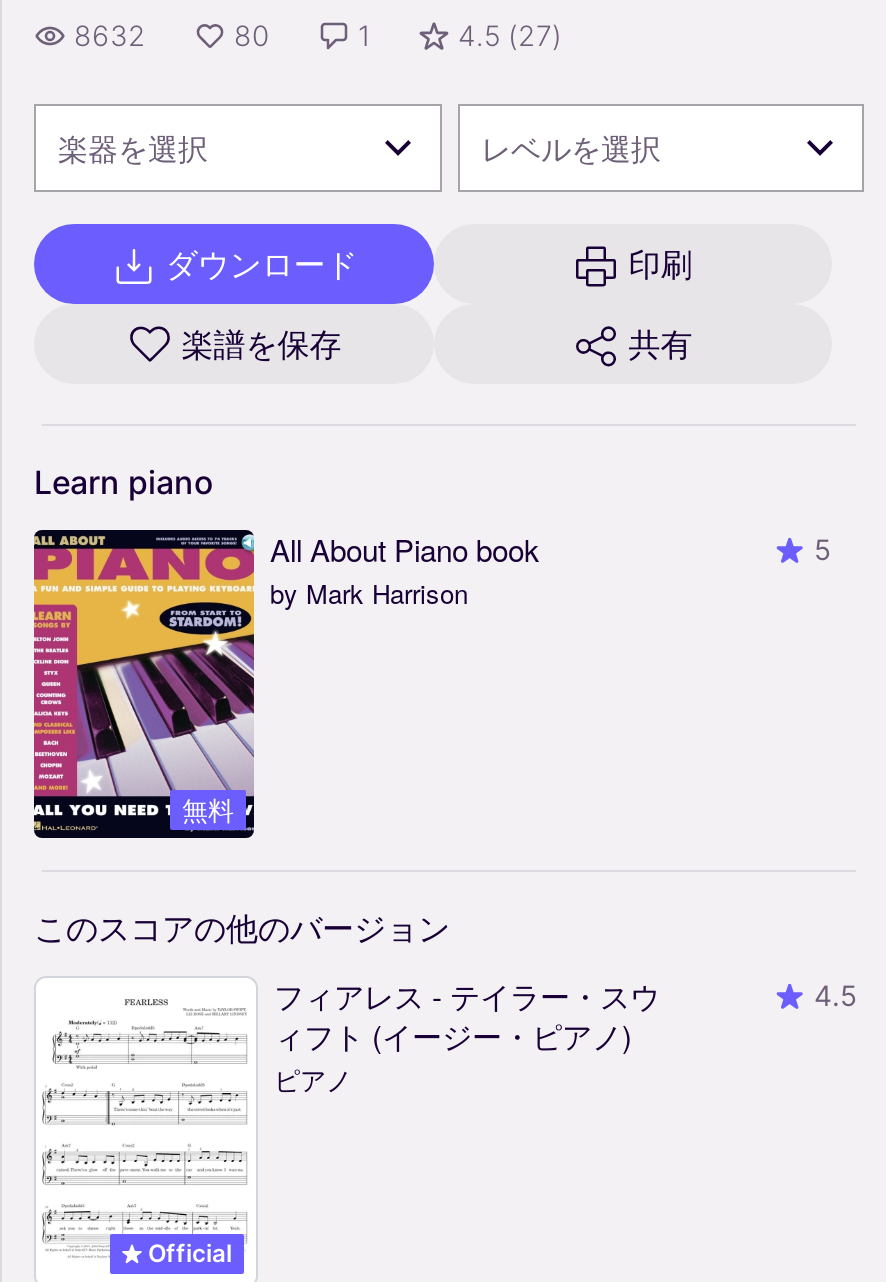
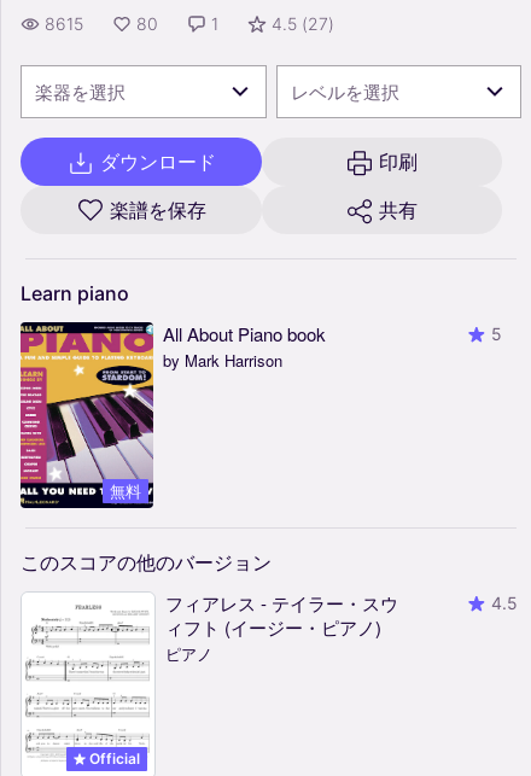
[74,17,146,51] 8632 -> [45,13,83,33] 8615

